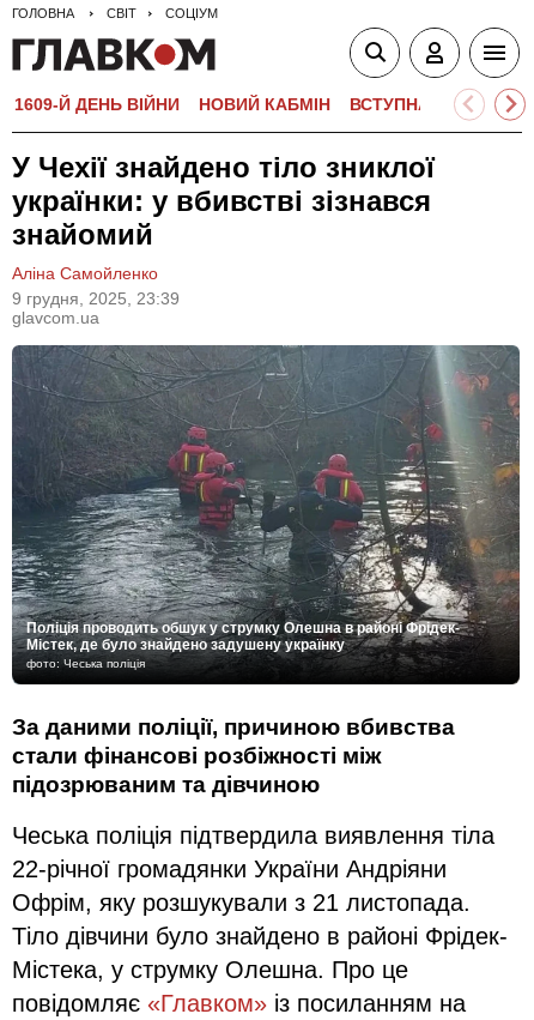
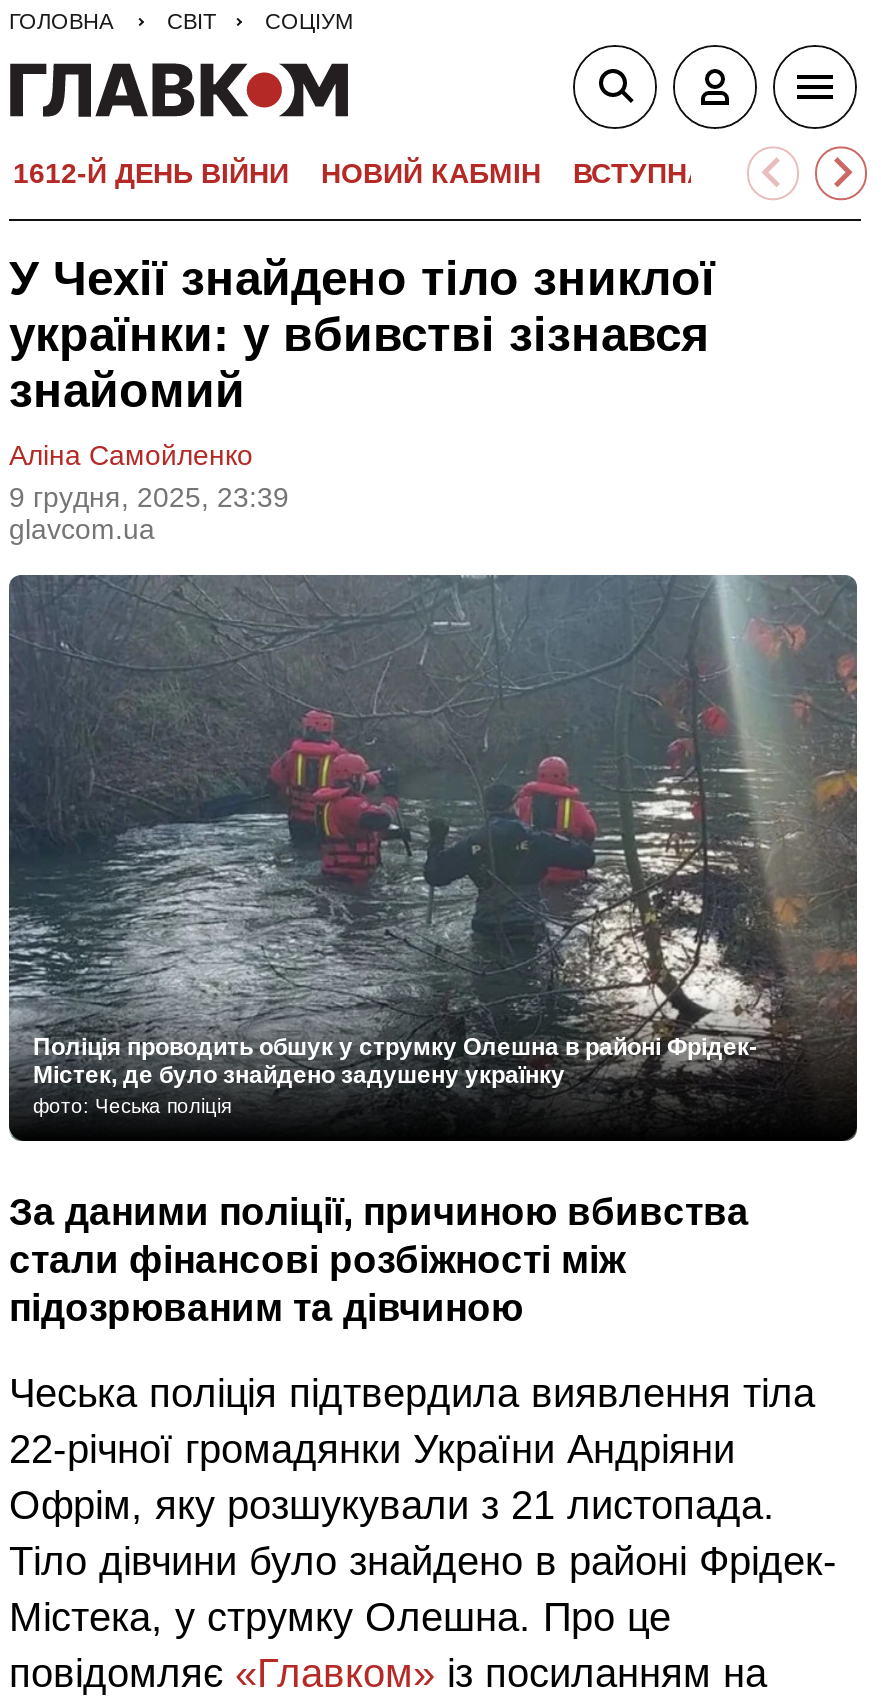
[14,95,180,114] 1609-Й ДЕНЬ ВІЙНИ -> [13,157,289,189] 1612-Й ДЕНЬ ВІЙНИ

